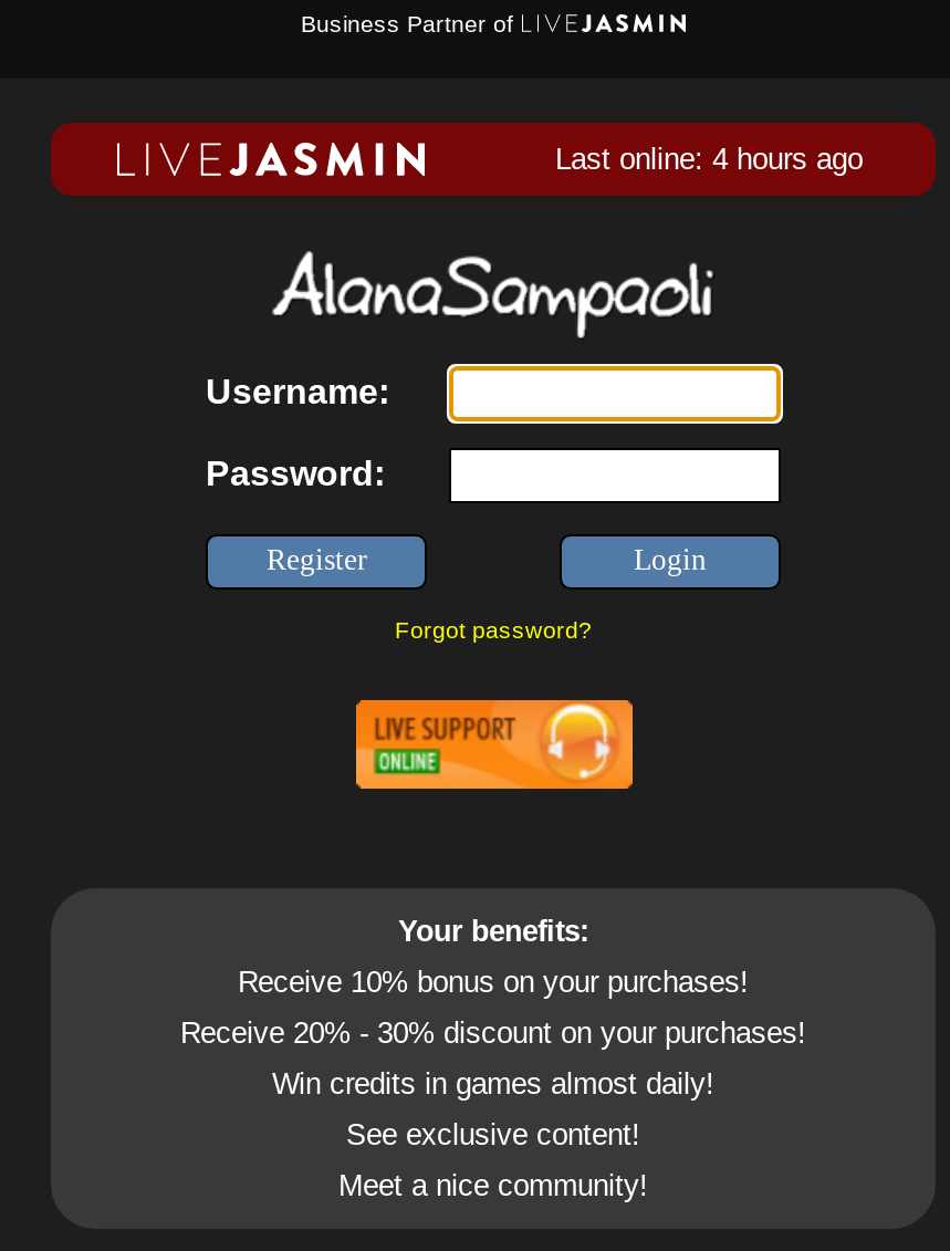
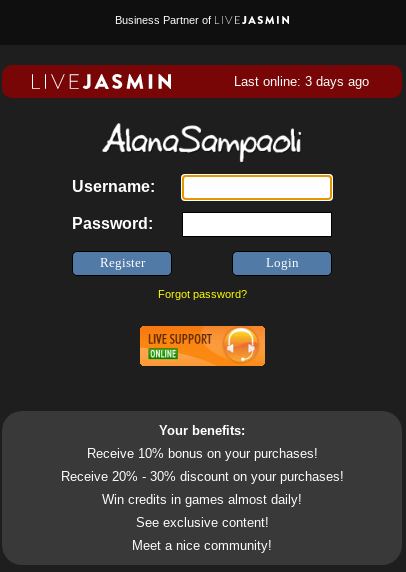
[555,143,863,176] Last online: 4 hours ago -> [234,74,369,89] Last online: 3 days ago

